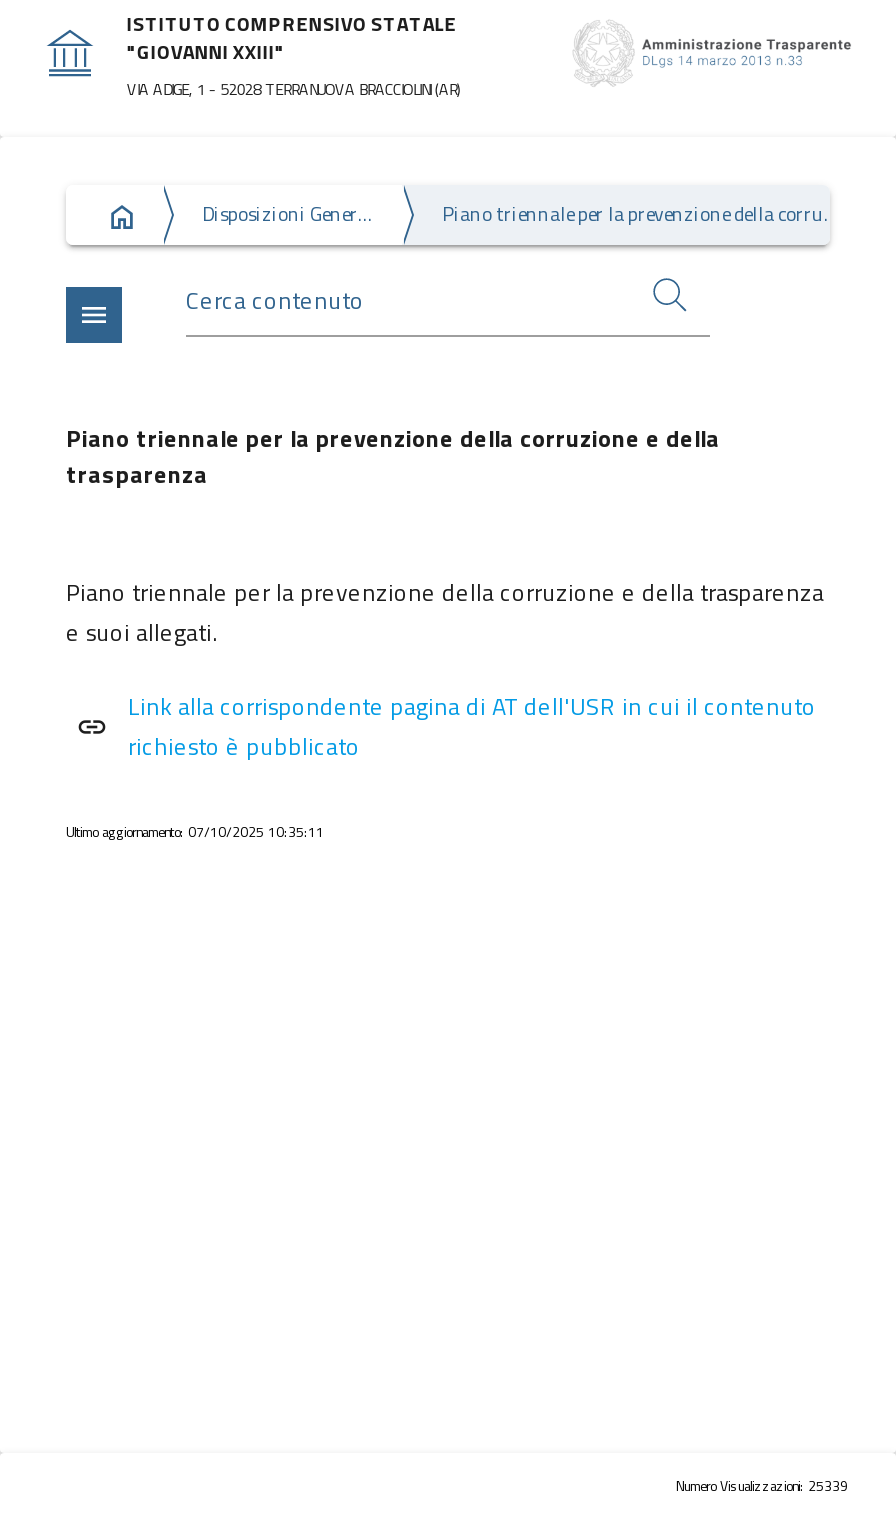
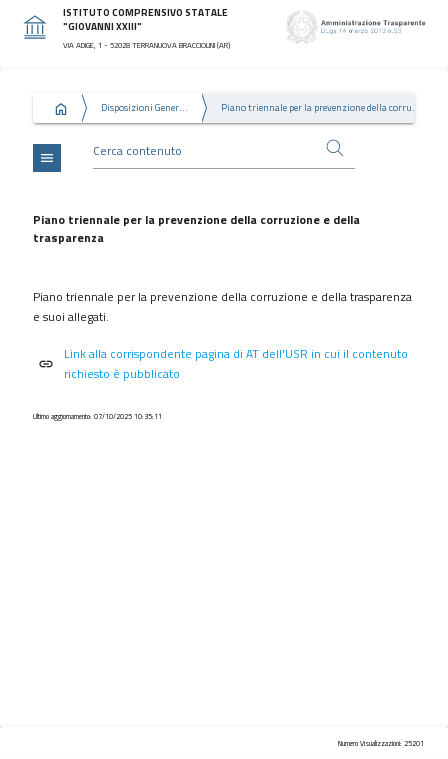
[676,1475,848,1497] Numero Visualizzazioni: 25339 -> [338,738,424,749] Numero Visualizzazioni: 25201

